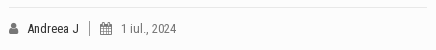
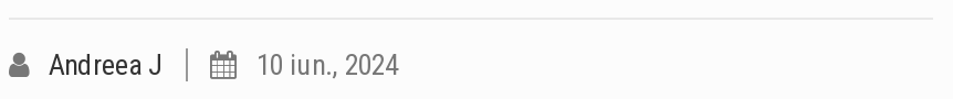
[121,20,176,35] 1 iul., 2024 -> [256,48,398,81] 10 iun., 2024

